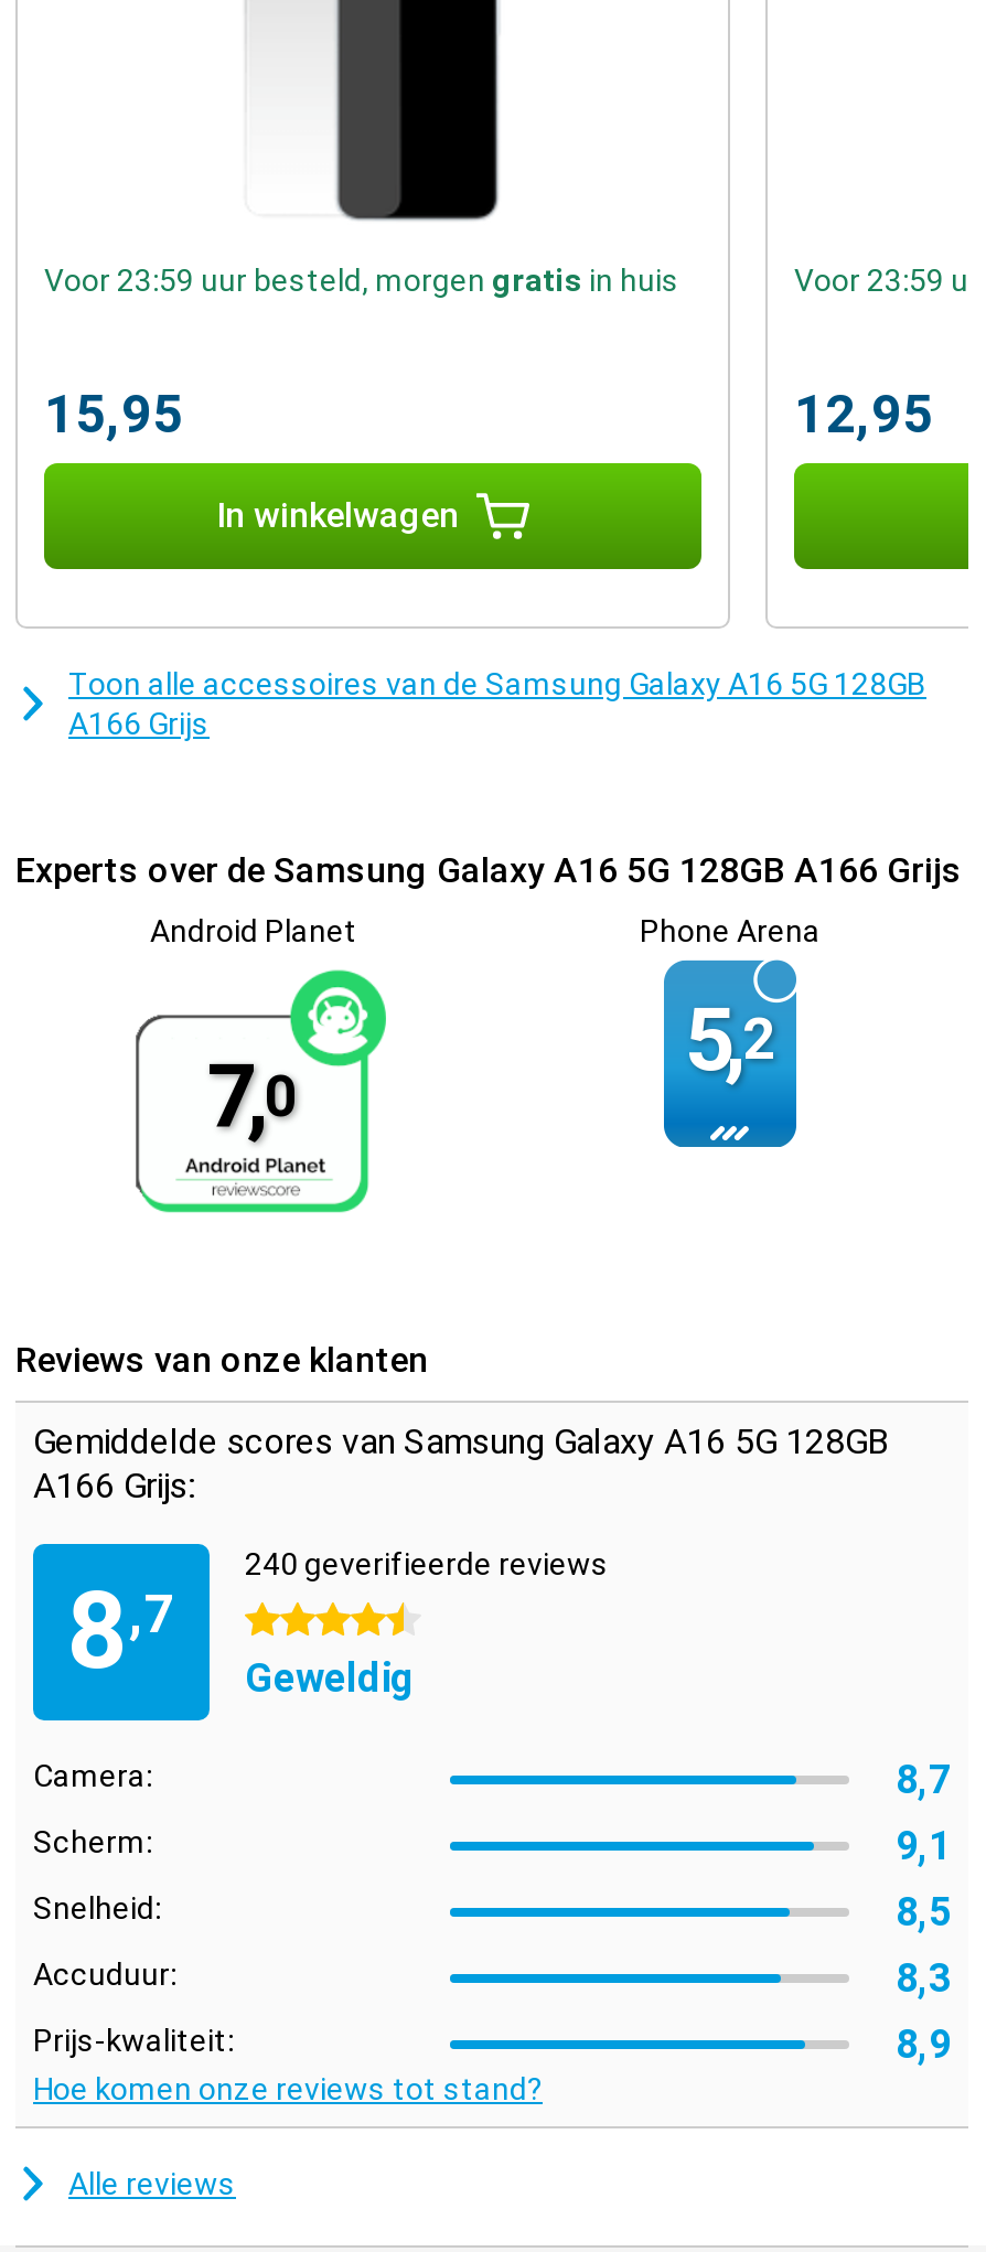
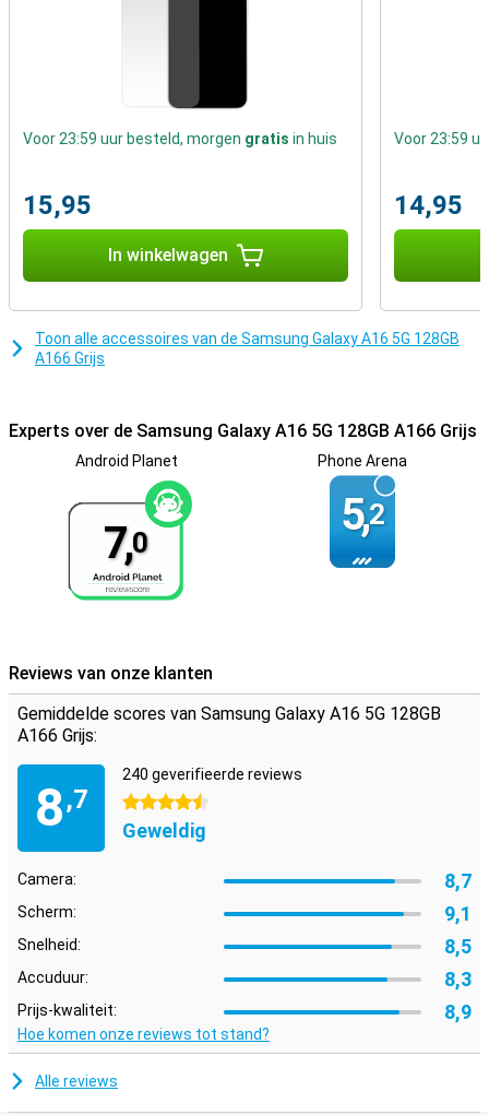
[794,384,933,446] 12,95 -> [394,190,463,221] 14,95

